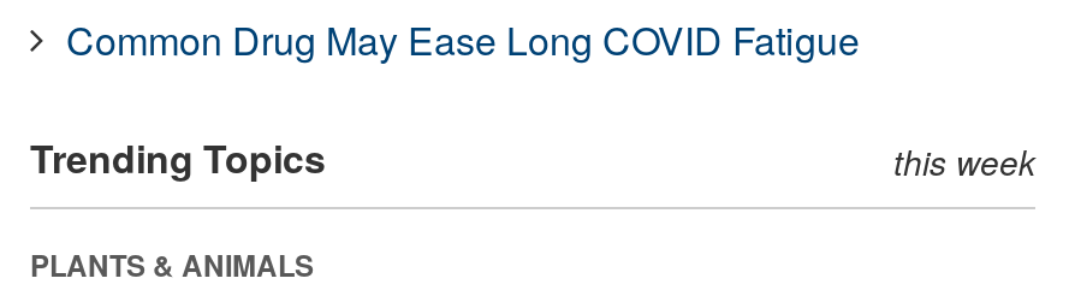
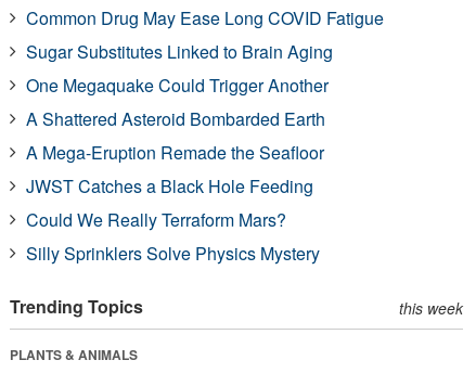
none -> [26,39,333,265] Sugar Substitutes Linked to Brain Aging | One Megaquake Could Trigger Another | A Shattered Asteroid Bombarded Earth | A Mega-Eruption Remade the Seafloor | JWST Catches a Black Hole Feeding | Could We Really Terraform Mars? | Silly Sprinklers Solve Physics Mystery

